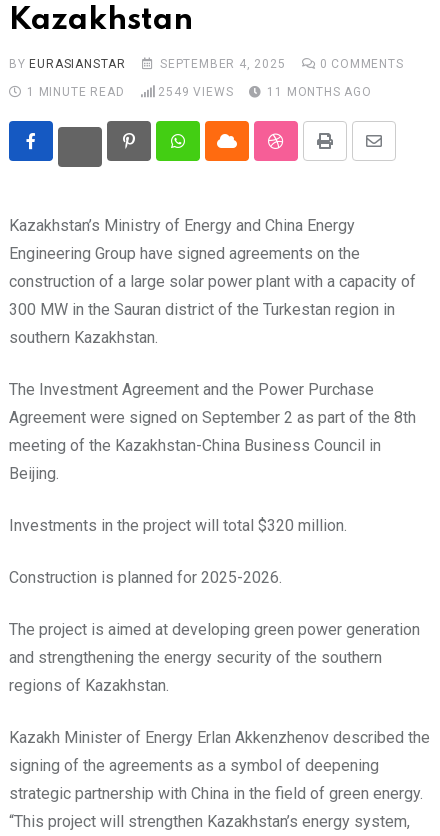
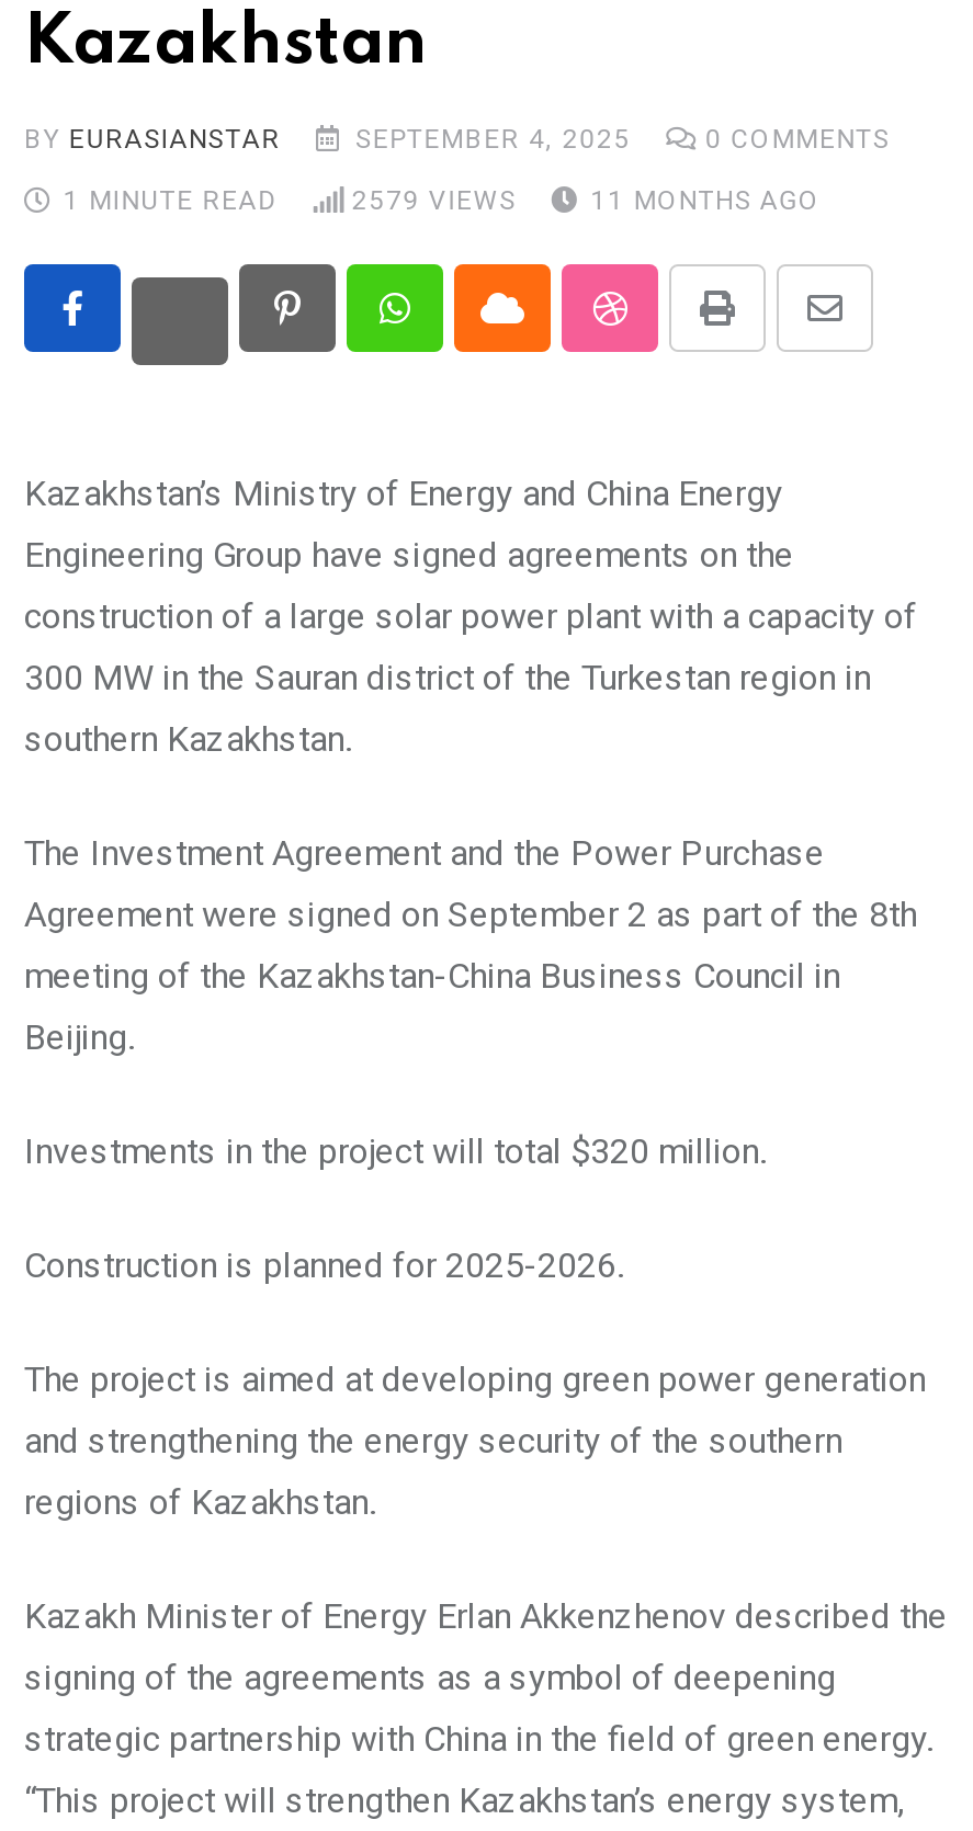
[158,85,233,99] 2549 VIEWS -> [352,185,516,216] 2579 VIEWS

